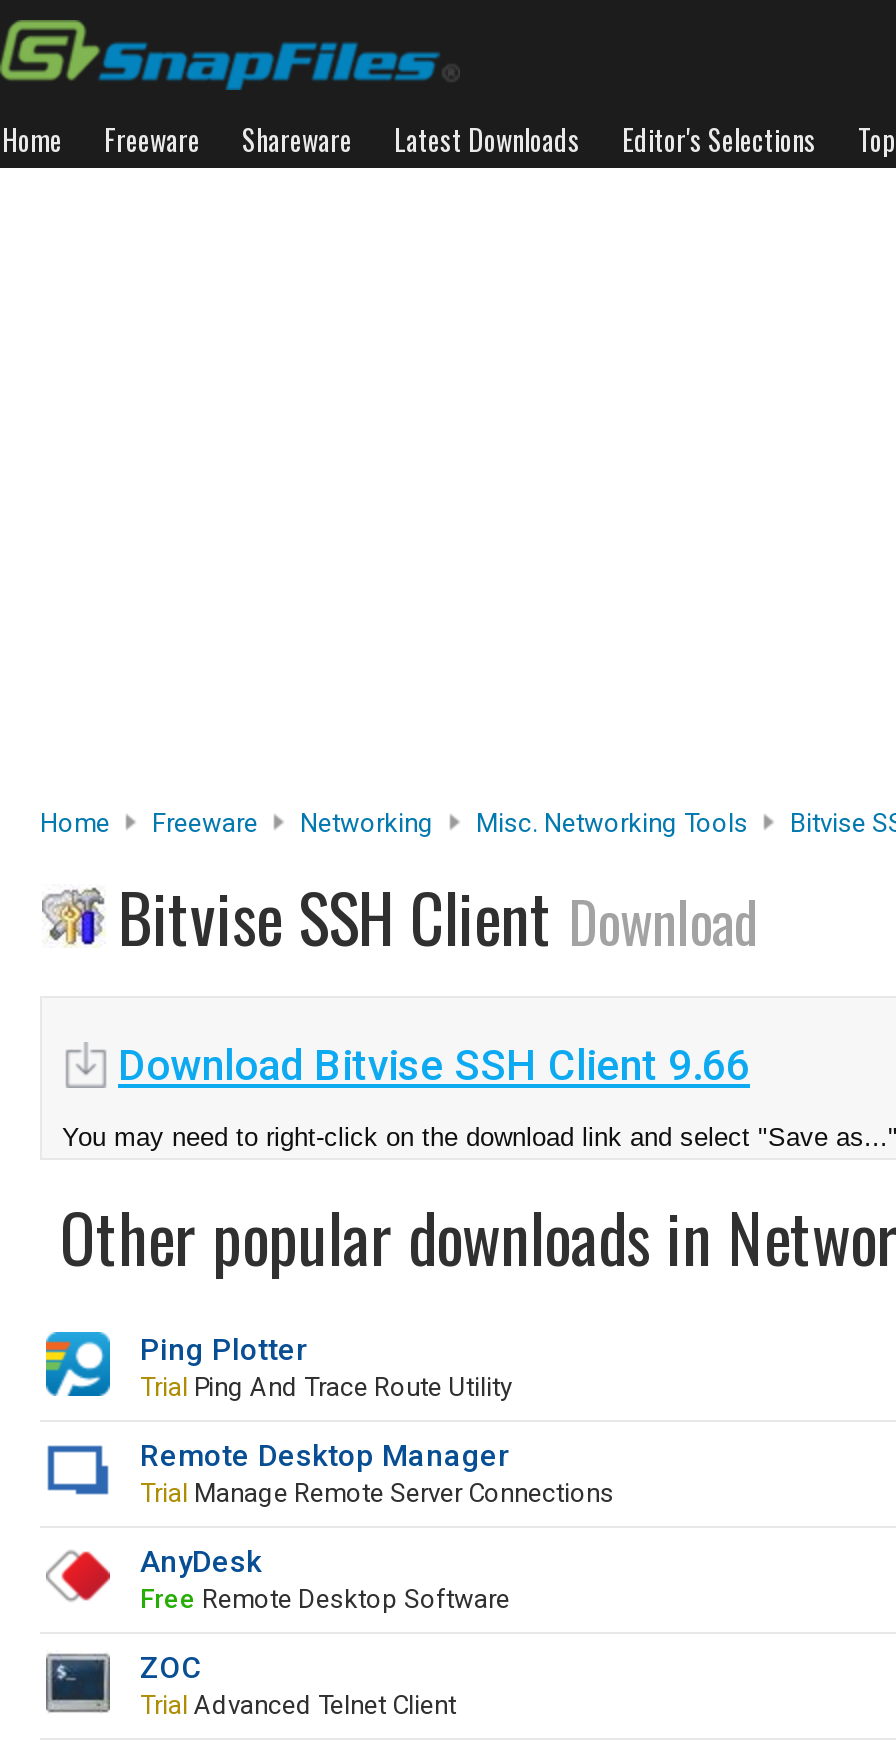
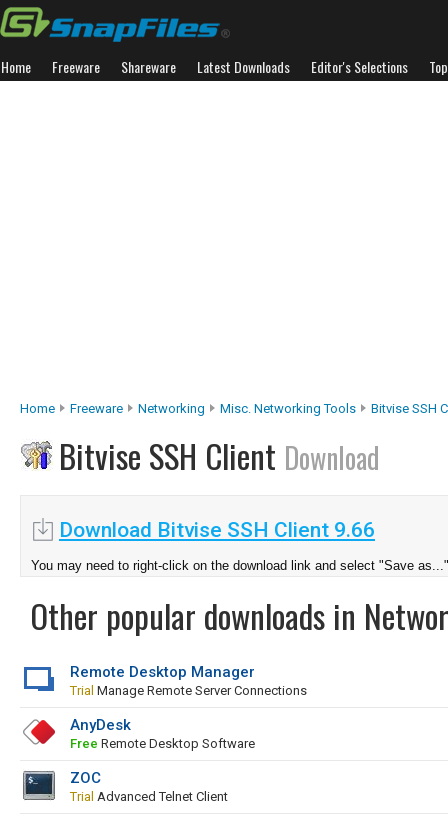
[44,1330,512,1402] [image] | Ping Plotter | Trial Ping And Trace Route Utility -> none

